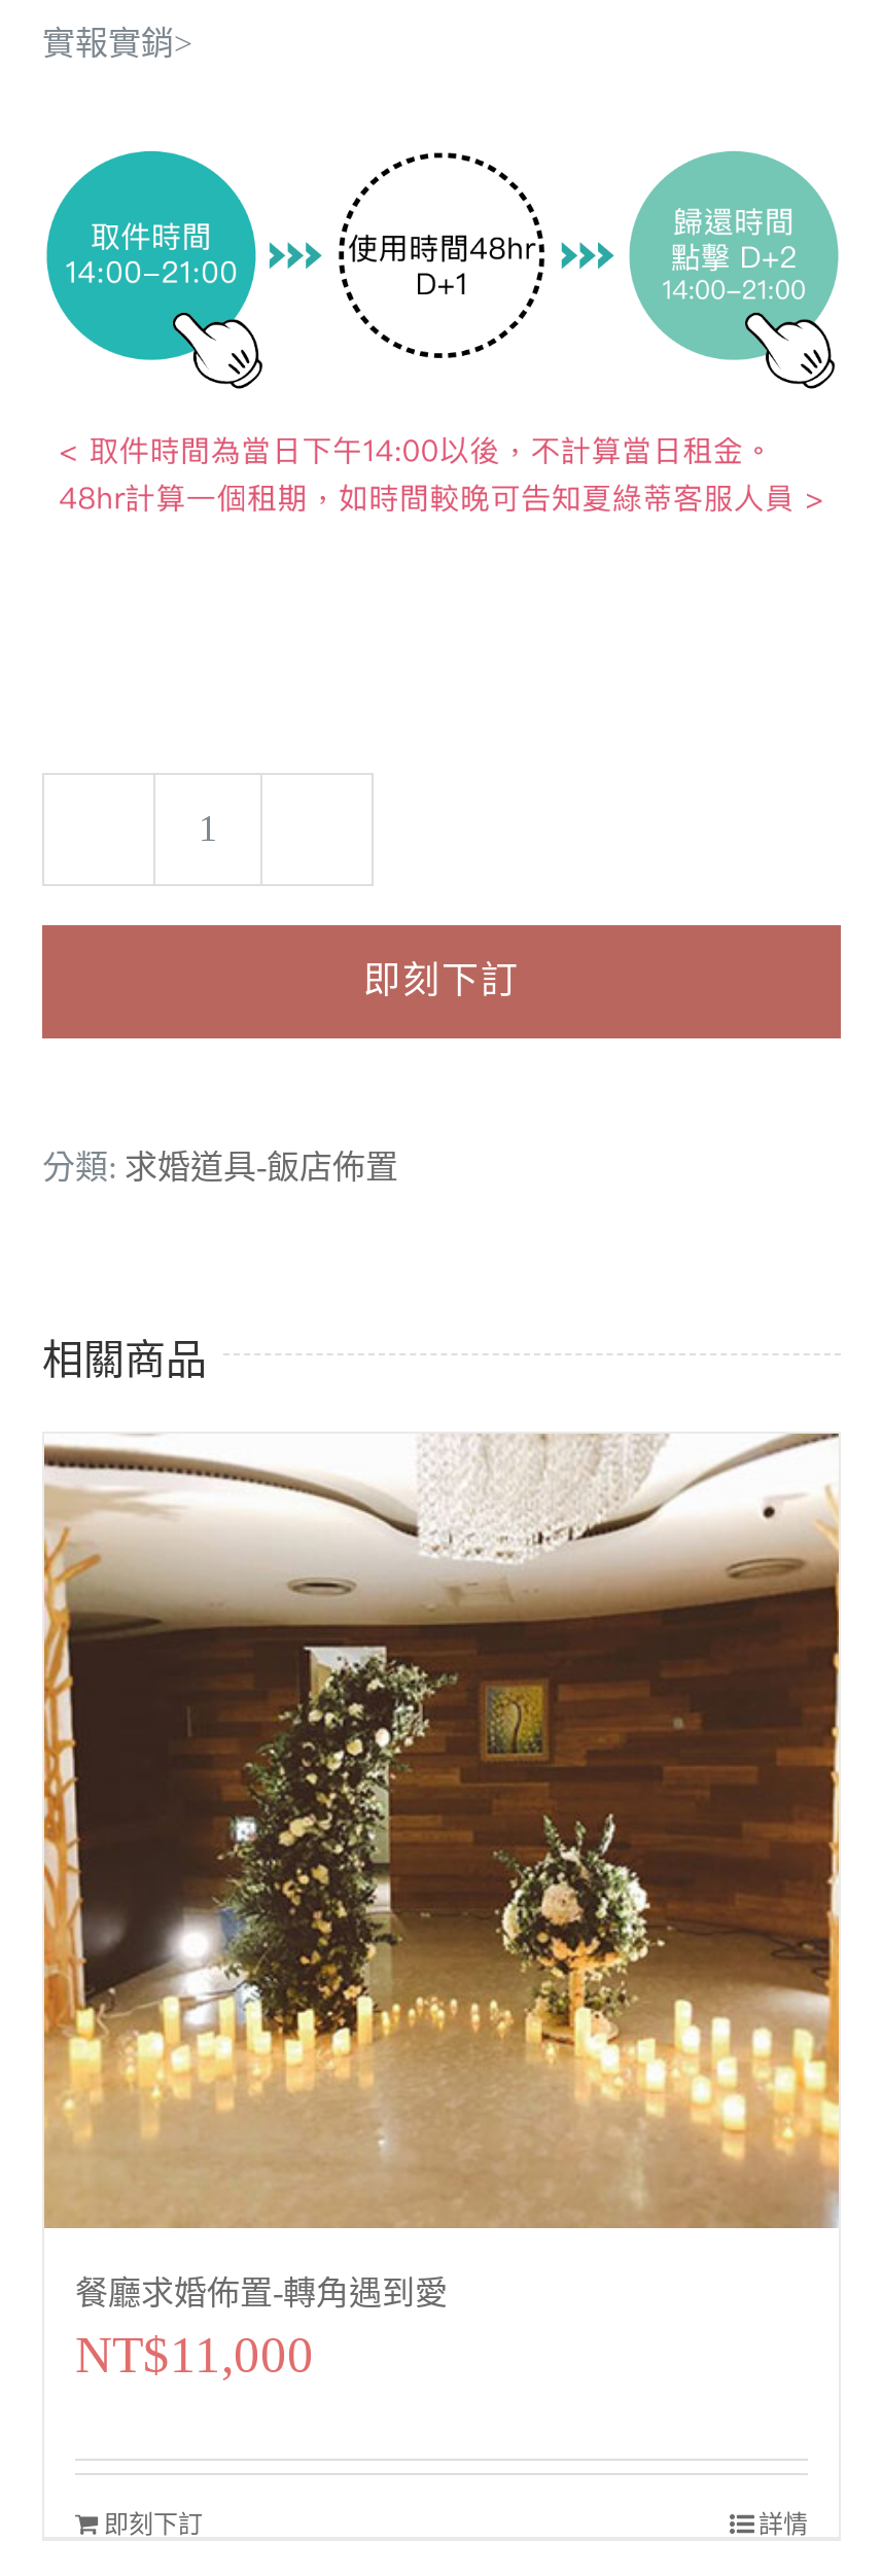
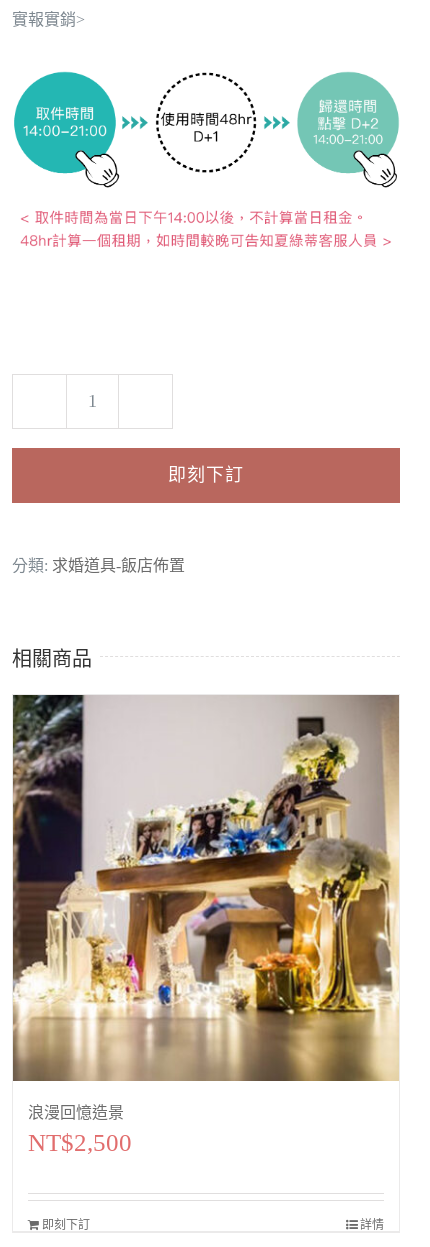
[42,1434,841,2383] [image] | 餐廳求婚佈置-轉角遇到愛 | NT$11,000 -> [12,694,400,1156] [image] | 浪漫回憶造景 | NT$2,500

